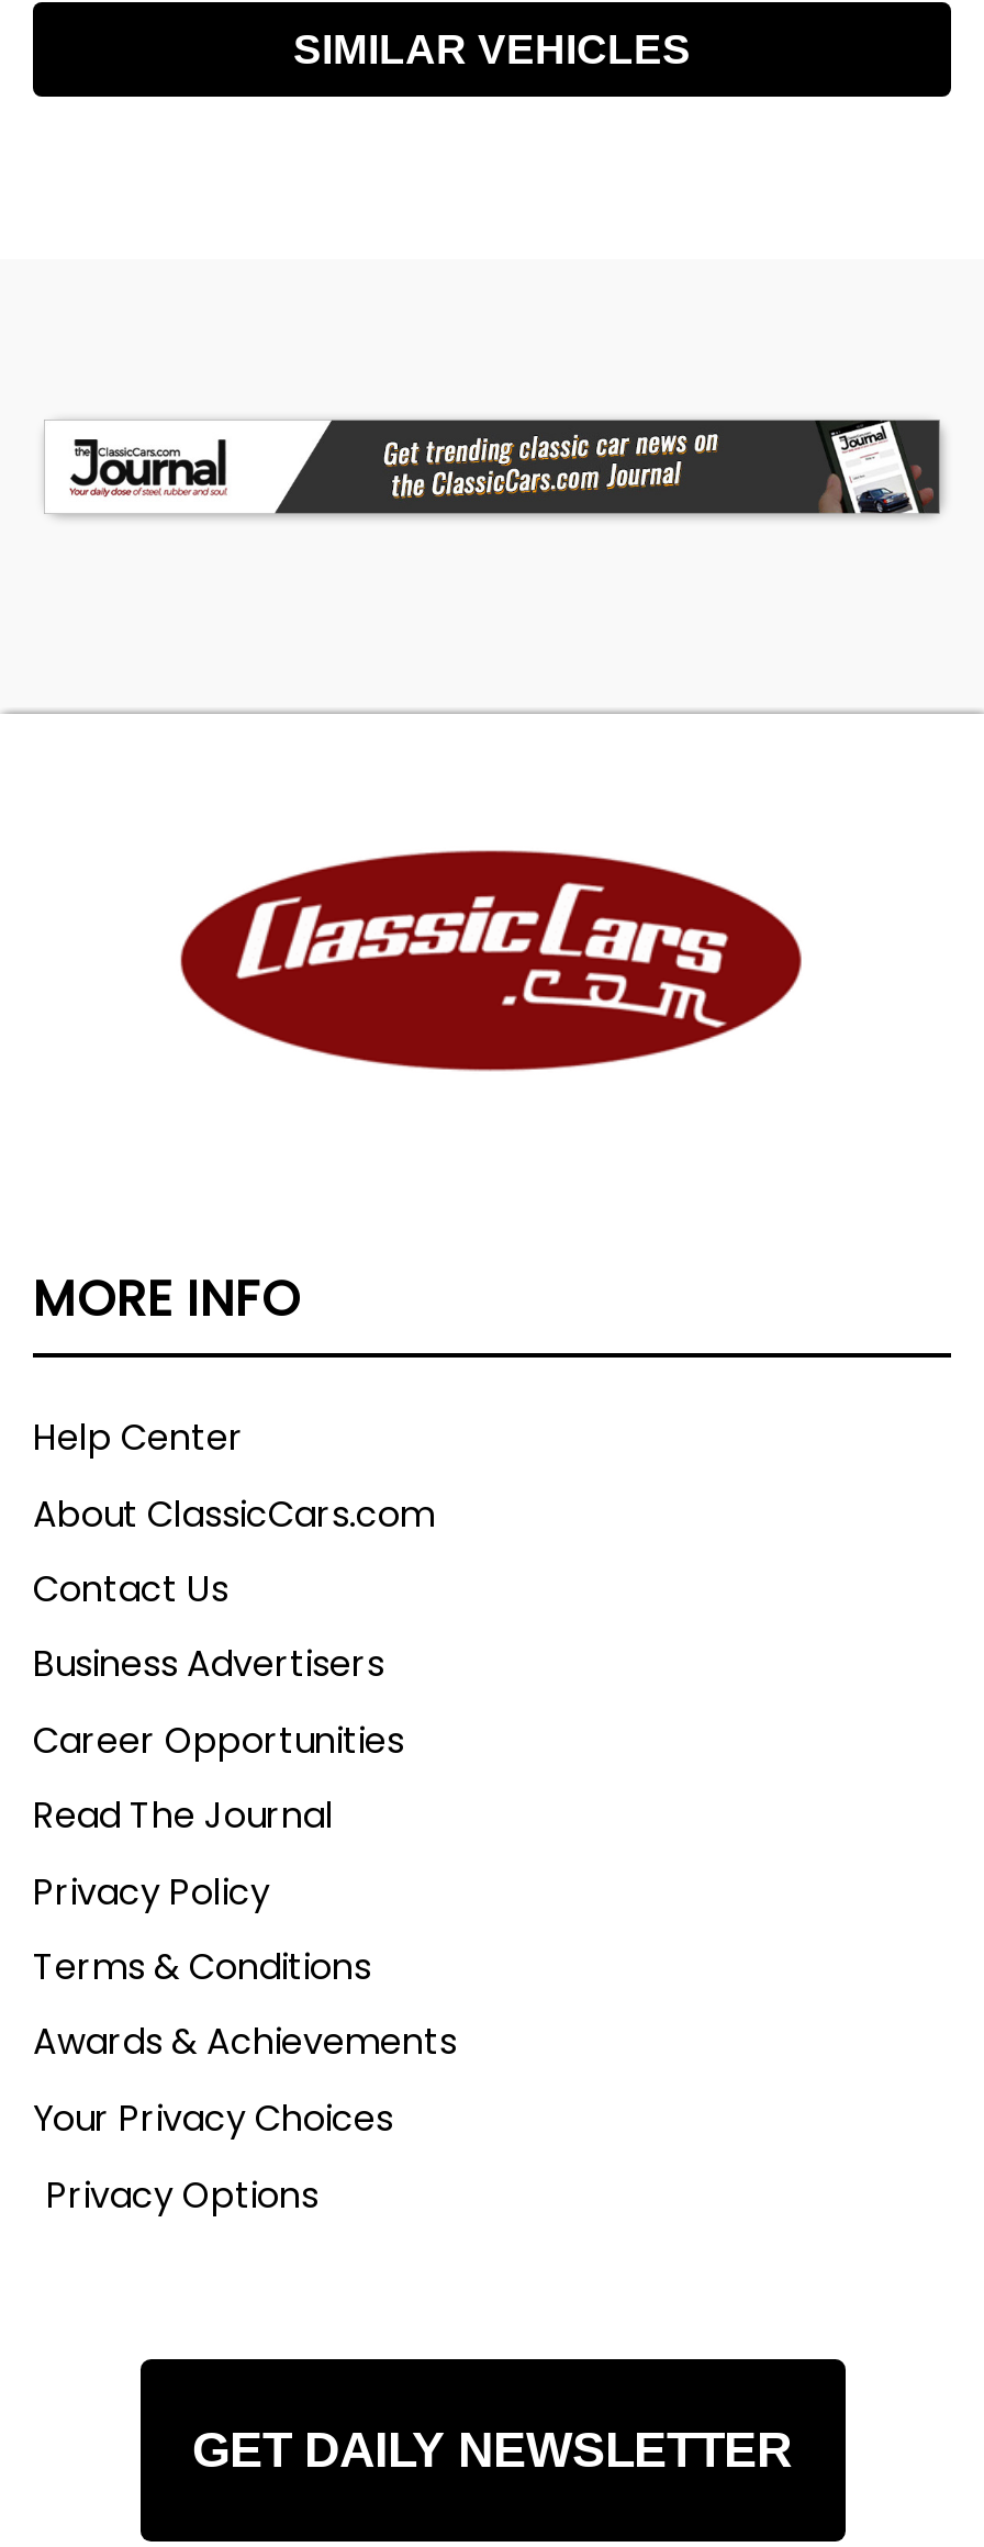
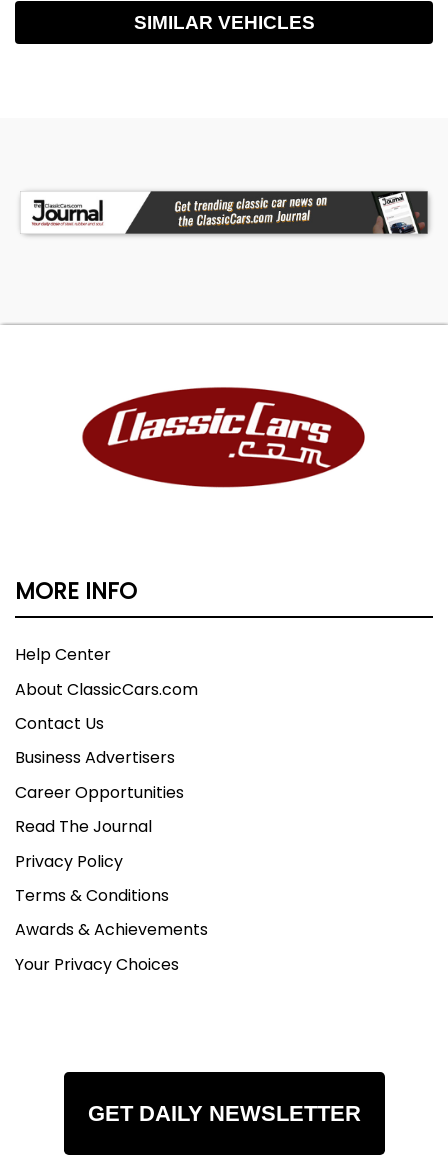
[46,2171,318,2221] Privacy Options -> none

